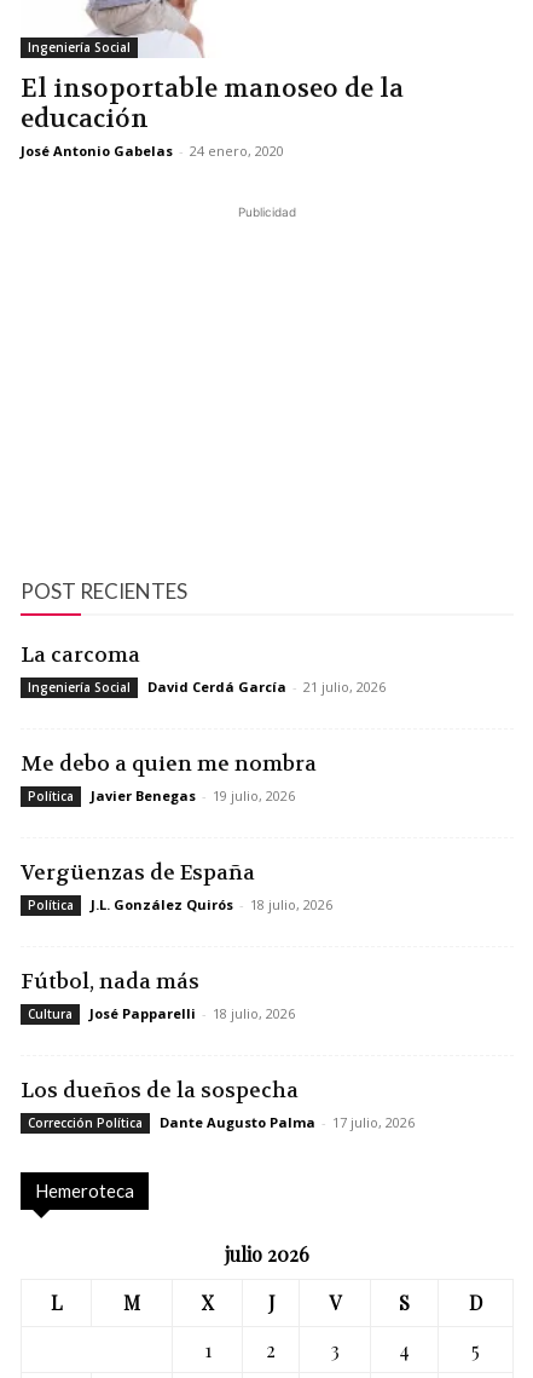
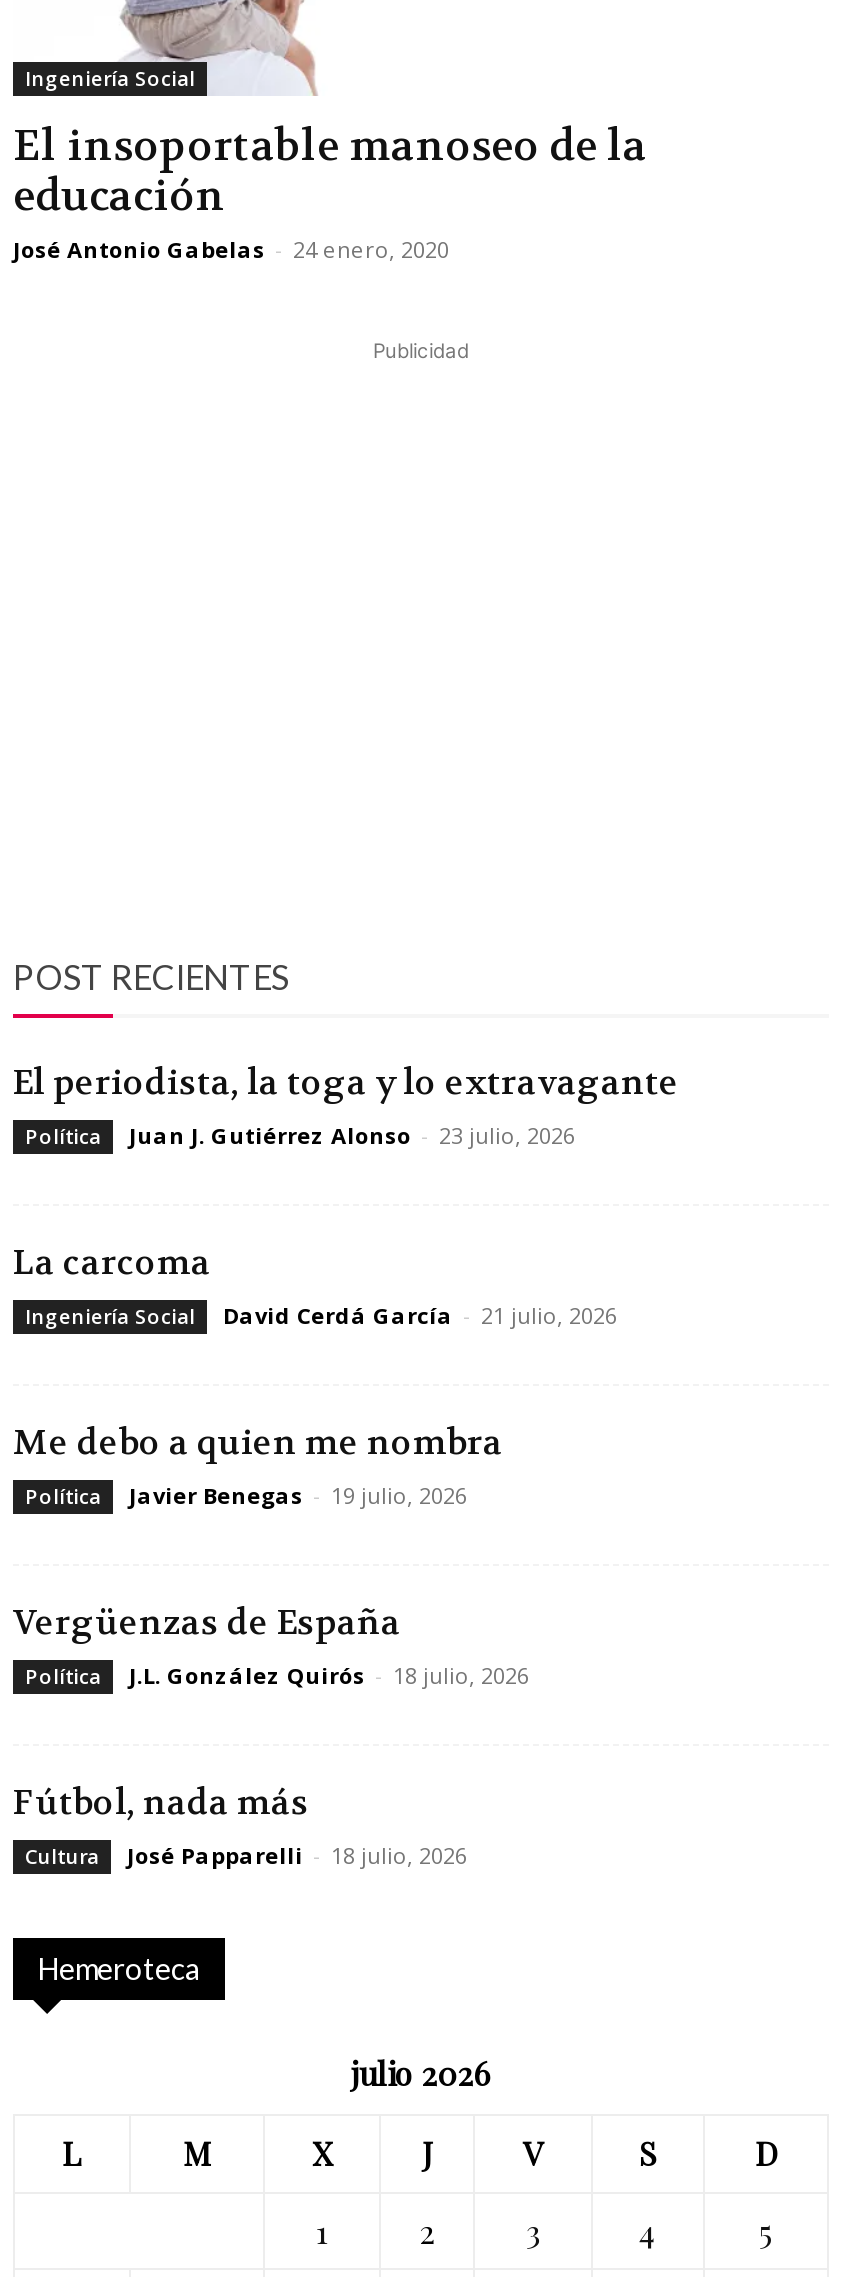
none -> [13,1060,679,1150] El periodista, la toga y lo extravagante | Política | Juan J. Gutiérrez Alonso - 23 julio, 2026
moved [21,641,386,1022] -> [13,1240,617,1870]: La carcoma | Ingeniería Social | David Cerdá García - 21 julio, 2026 | ... | Cultura | José Papparelli - 18 julio, 2026
[21,1077,415,1131] Los dueños de la sospecha | Corrección Política | Dante Augusto Palma - 17 julio, 2026 -> none

